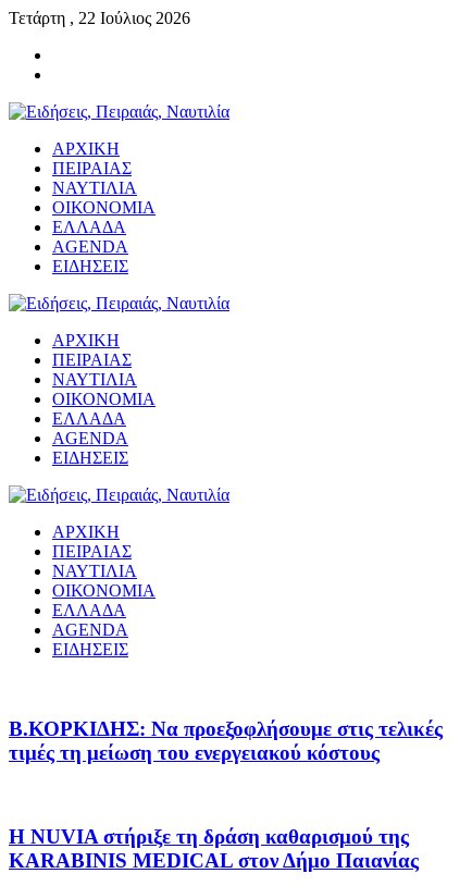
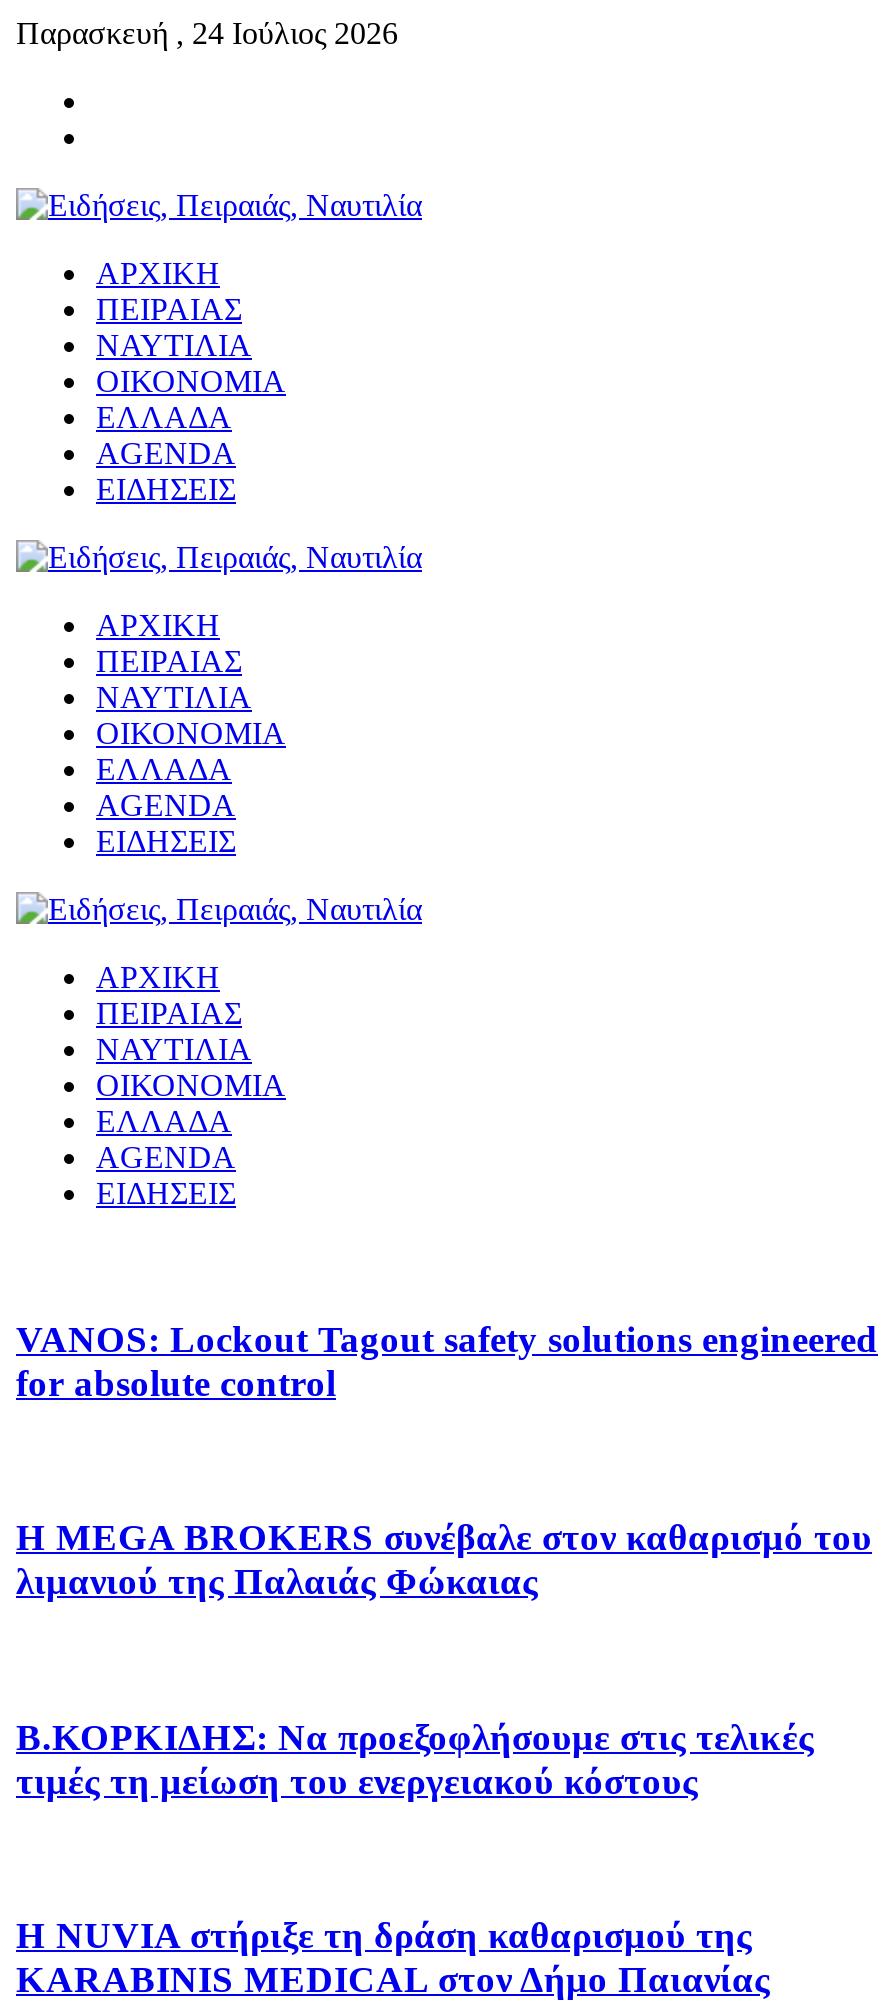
[9,9,190,27] Τετάρτη , 22 Ιούλιος 2026 -> [16,16,398,50] Παρασκευή , 24 Ιούλιος 2026
none -> [16,1317,878,1403] VANOS: Lockout Tagout safety solutions engineered | for absolute control
none -> [16,1516,872,1602] Η MEGA BROKERS συνέβαλε στον καθαρισμό του | λιμανιού της Παλαιάς Φώκαιας

